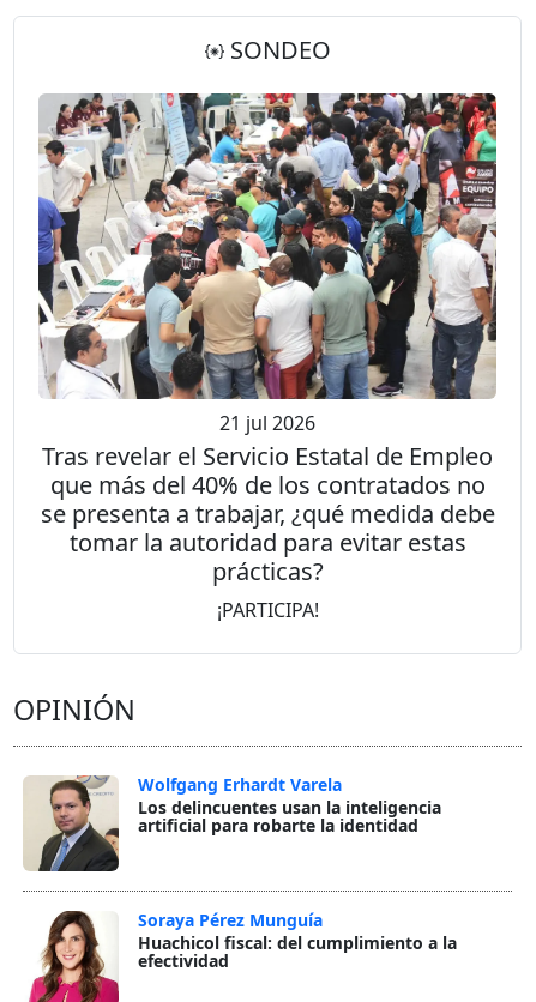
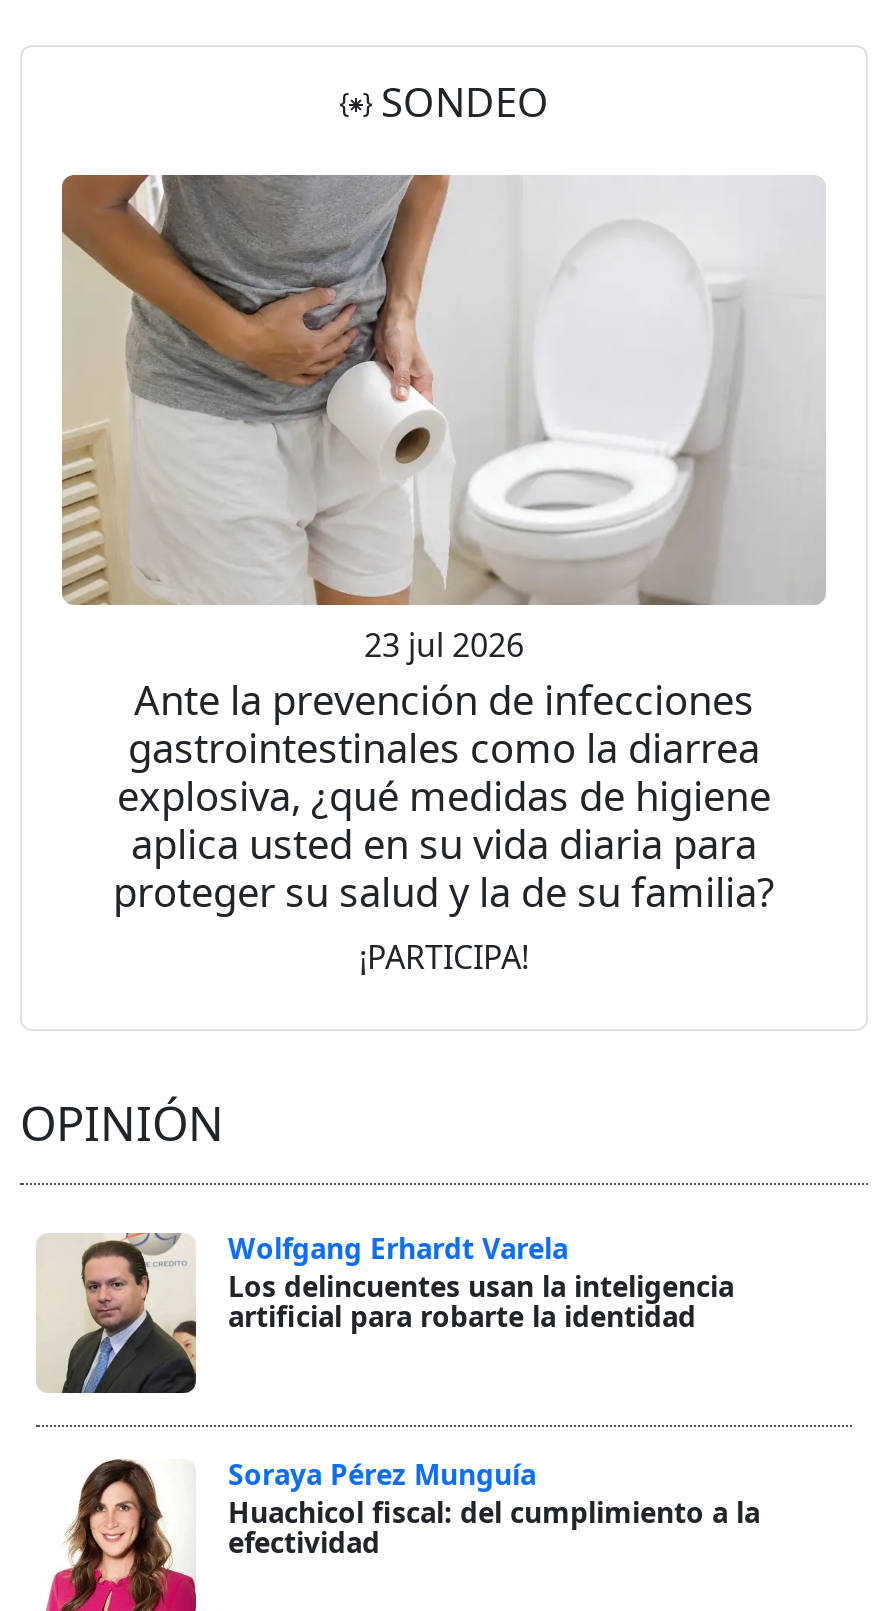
[37,92,498,587] [image] | 21 jul 2026 | Tras revelar el Servicio Estatal de Empleo | que más del 40% de los contratados no | se presenta a trabajar, ¿qué medida debe | tomar la autoridad para evitar estas | prácticas? -> [60,173,826,918] [image] | 23 jul 2026 | Ante la prevención de infecciones | gastrointestinales como la diarrea | explosiva, ¿qué medidas de higiene | aplica usted en su vida diaria para | proteger su salud y la de su familia?

